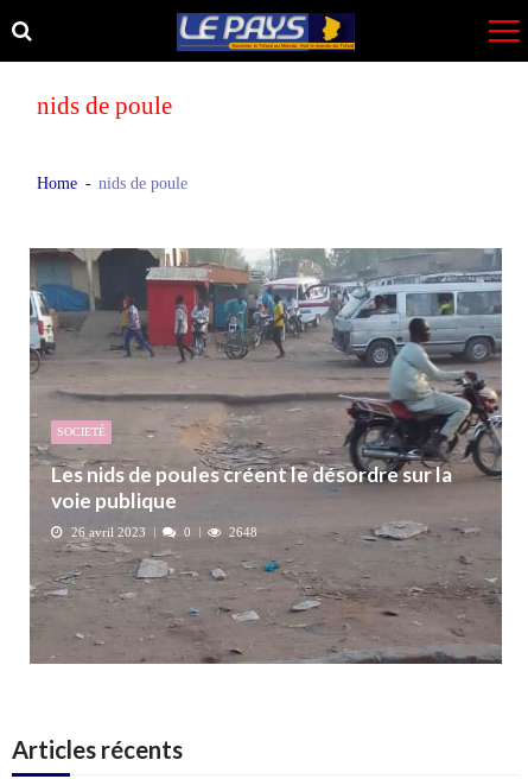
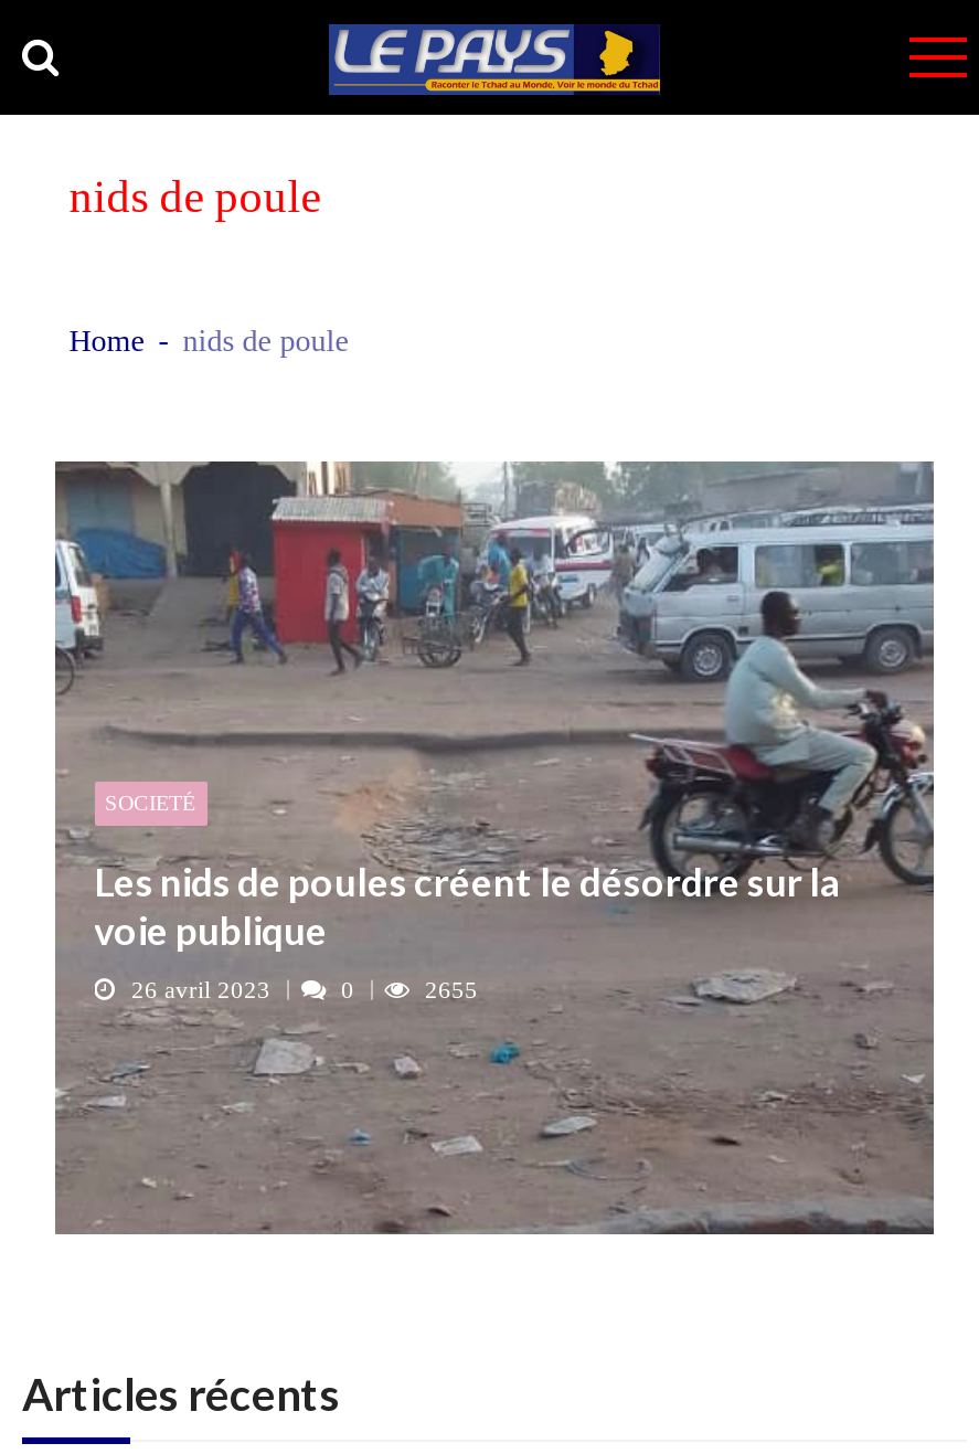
[228,525,257,539] 2648 -> [425,976,478,1003] 2655

